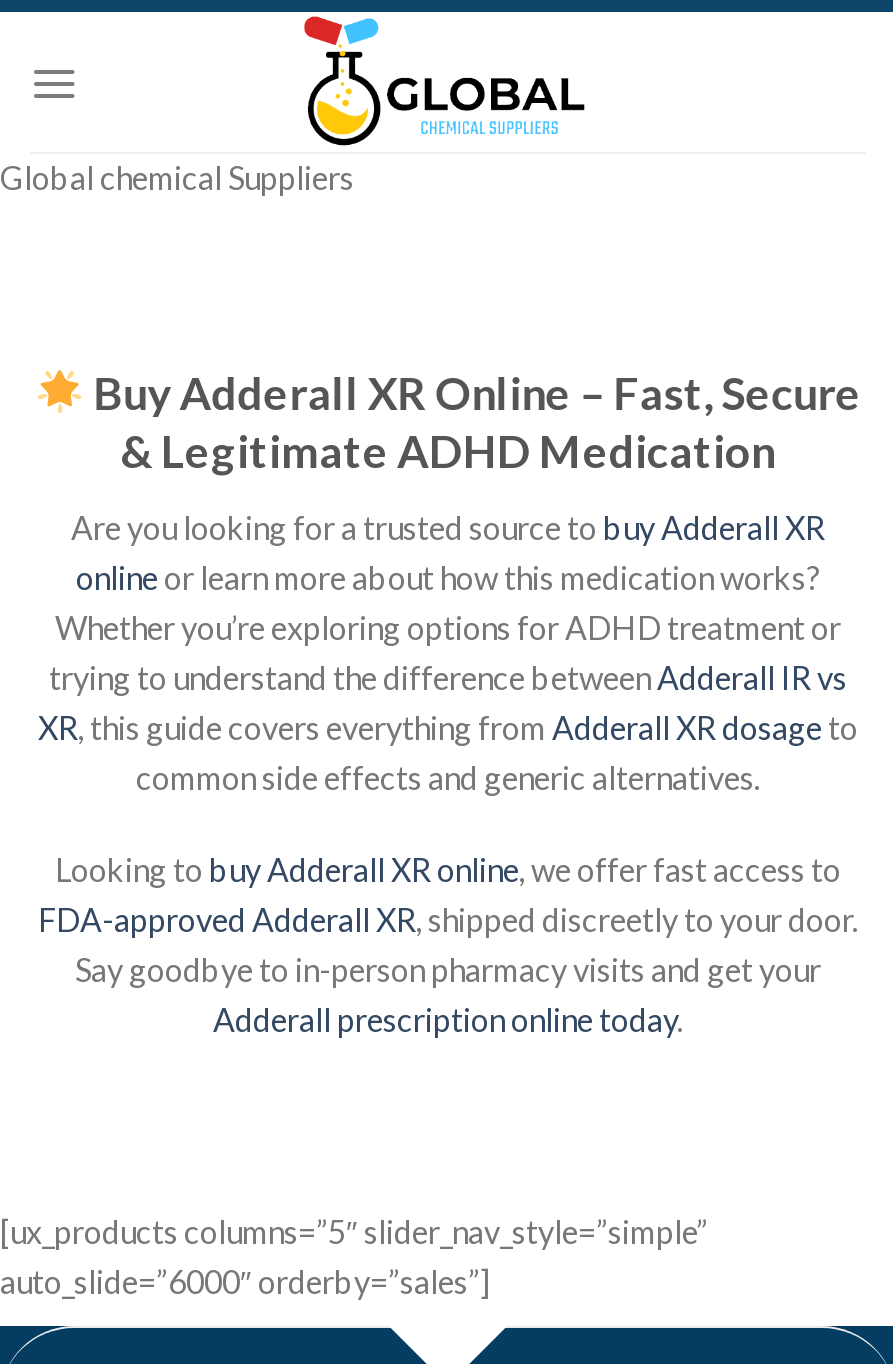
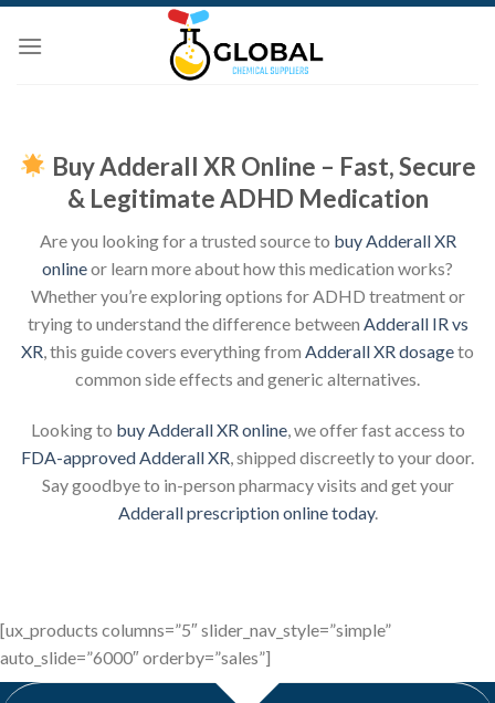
[0,158,354,196] Global chemical Suppliers -> none

